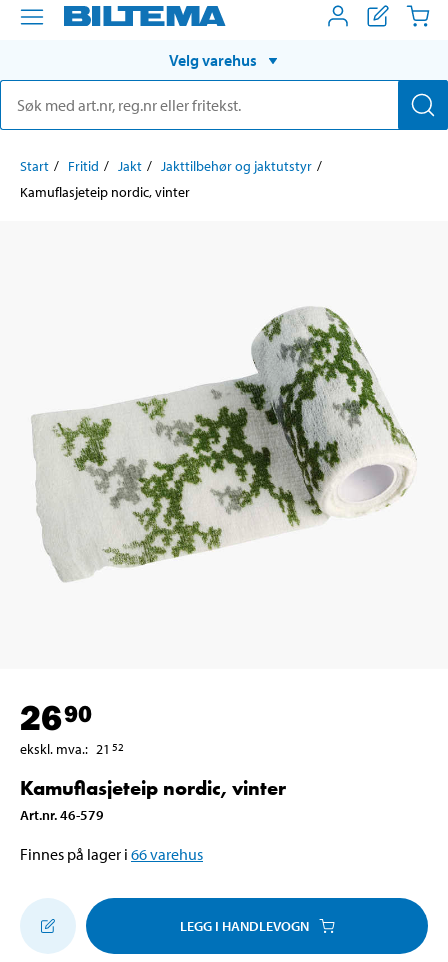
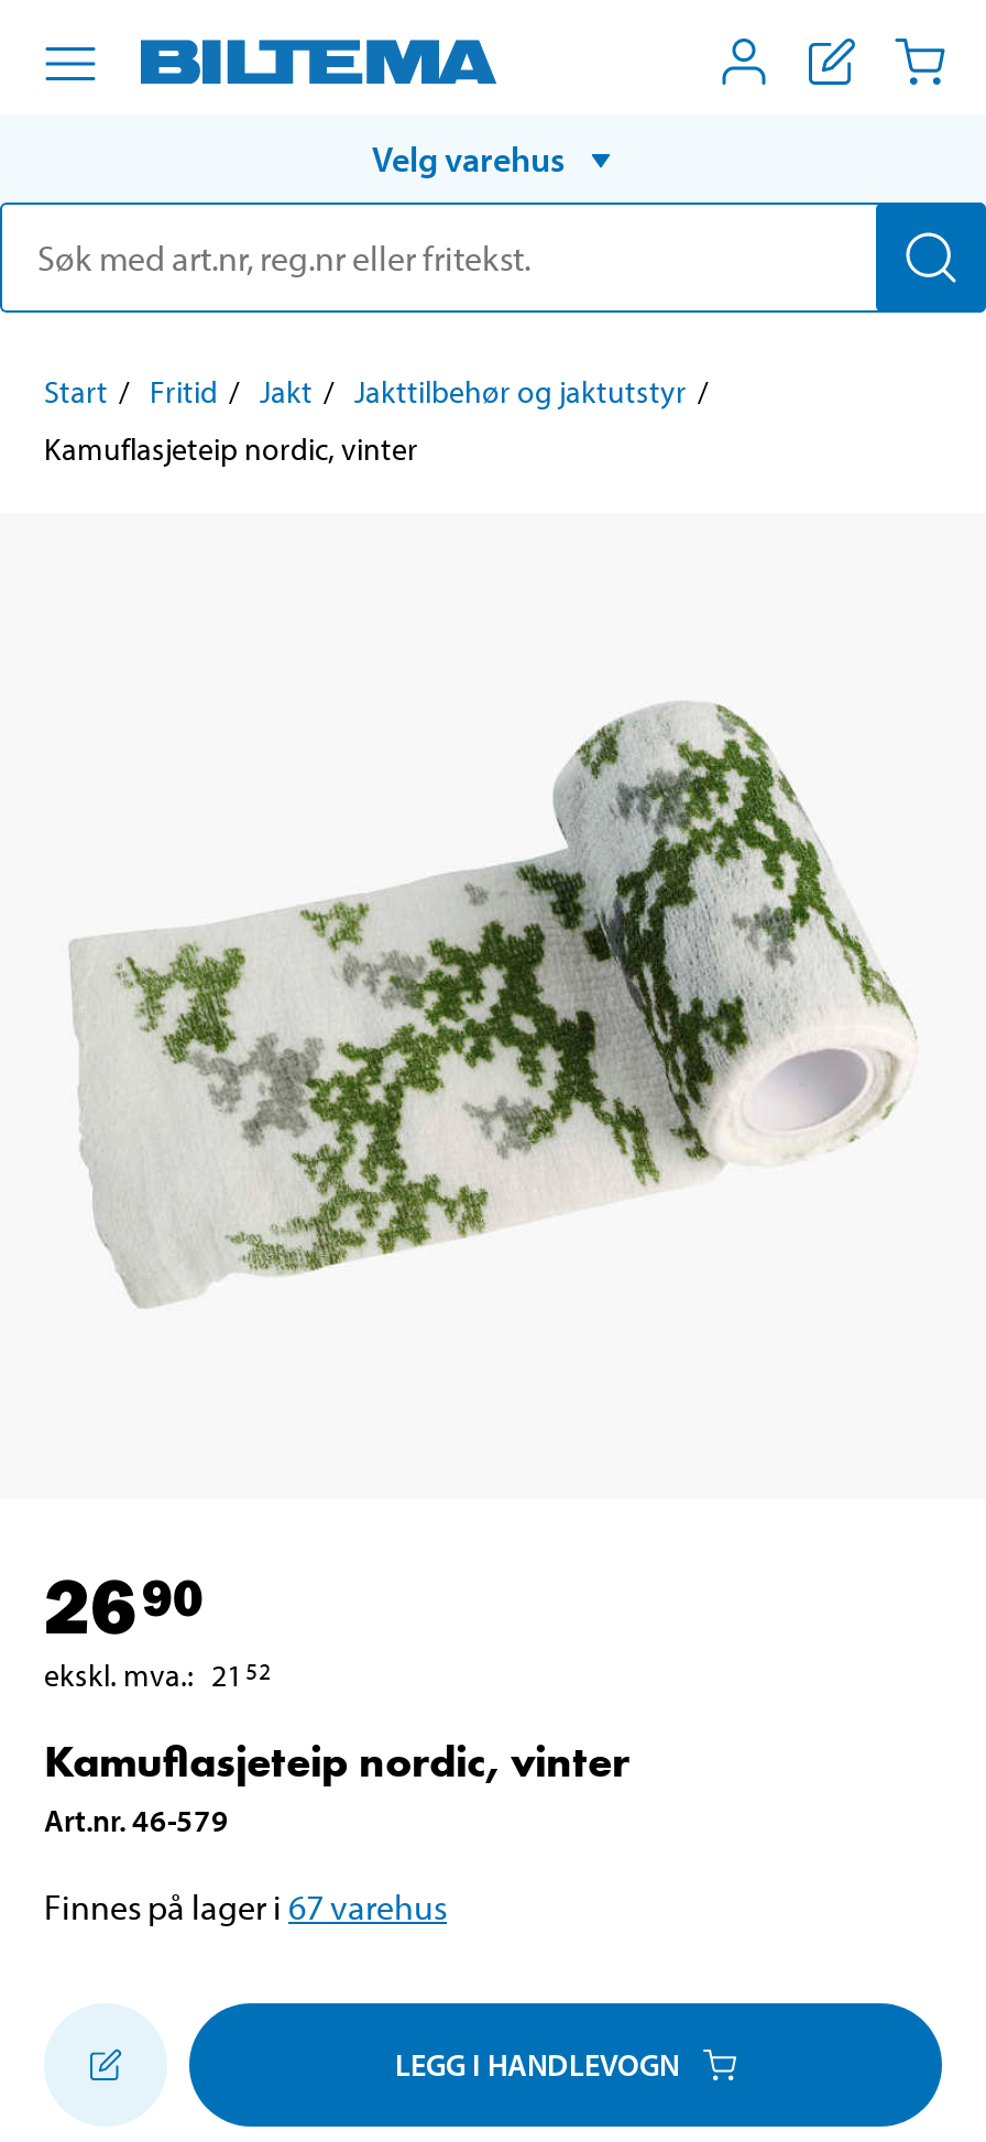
[20,843,203,863] Finnes på lager i 66 varehus -> [44,1883,447,1927] Finnes på lager i 67 varehus

